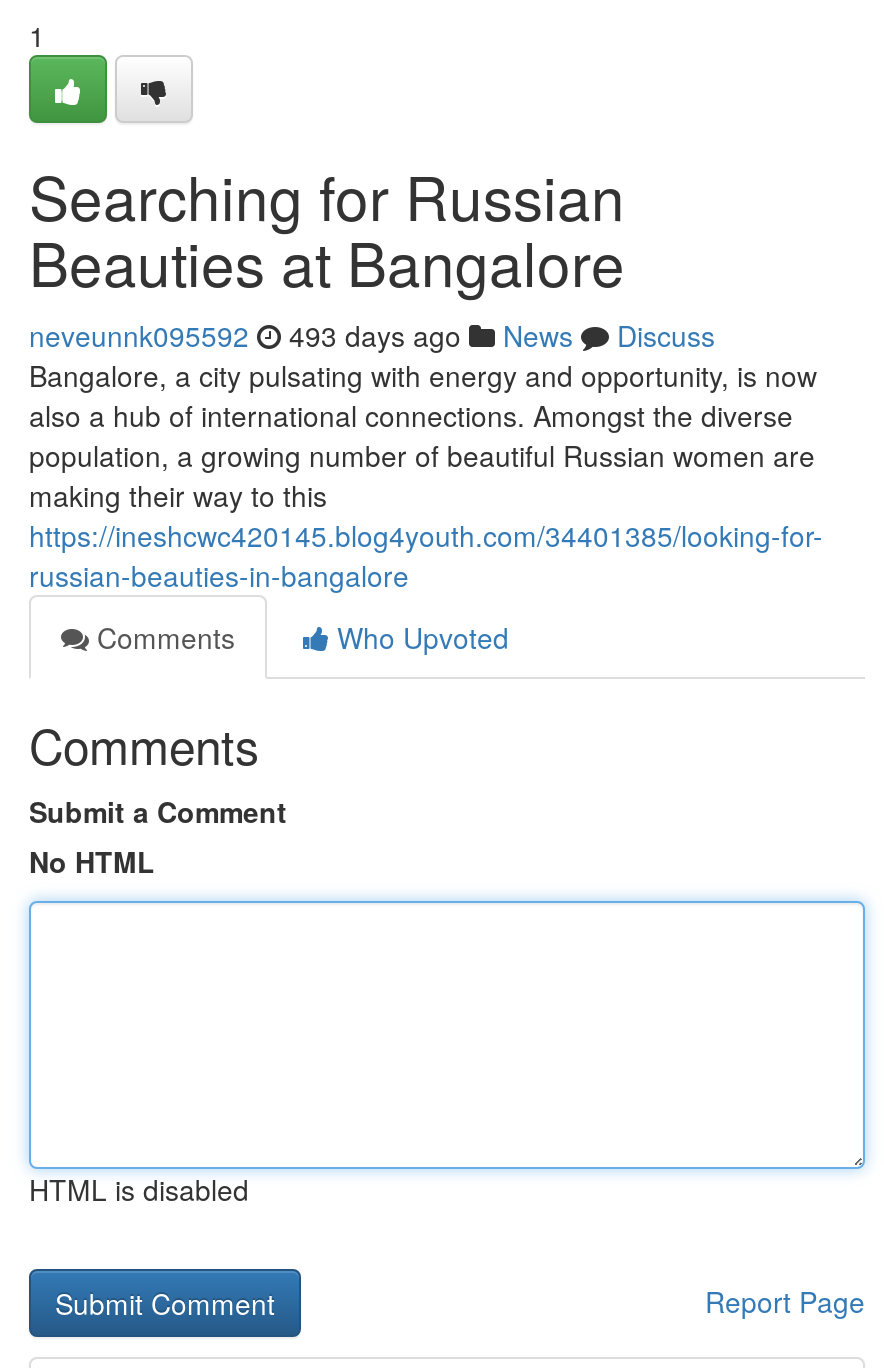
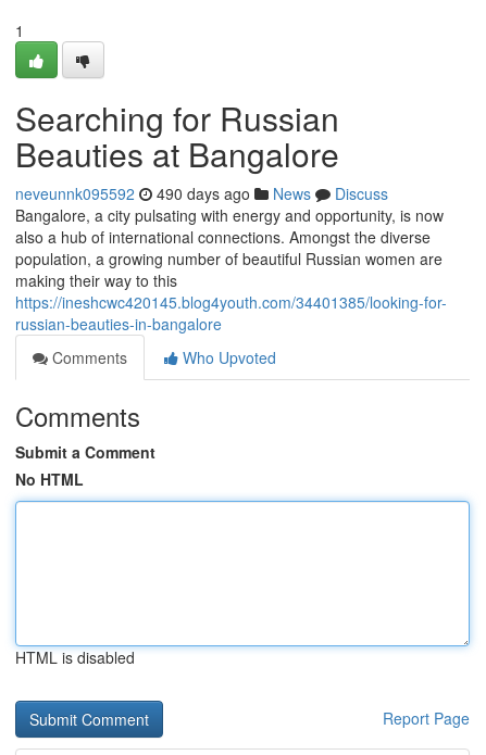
[29,315,715,355] neveunnk095592 493 days ago News Discuss -> [15,183,388,204] neveunnk095592 490 days ago News Discuss

